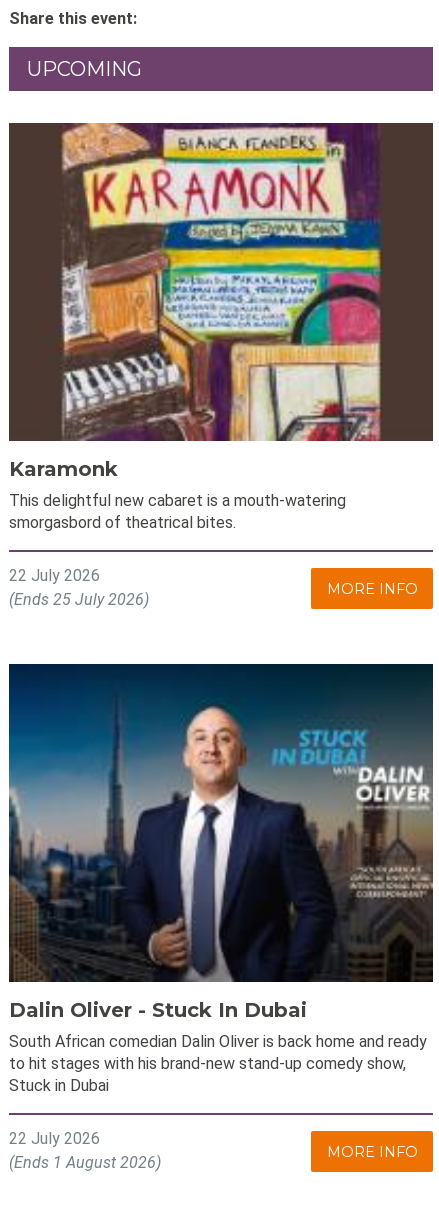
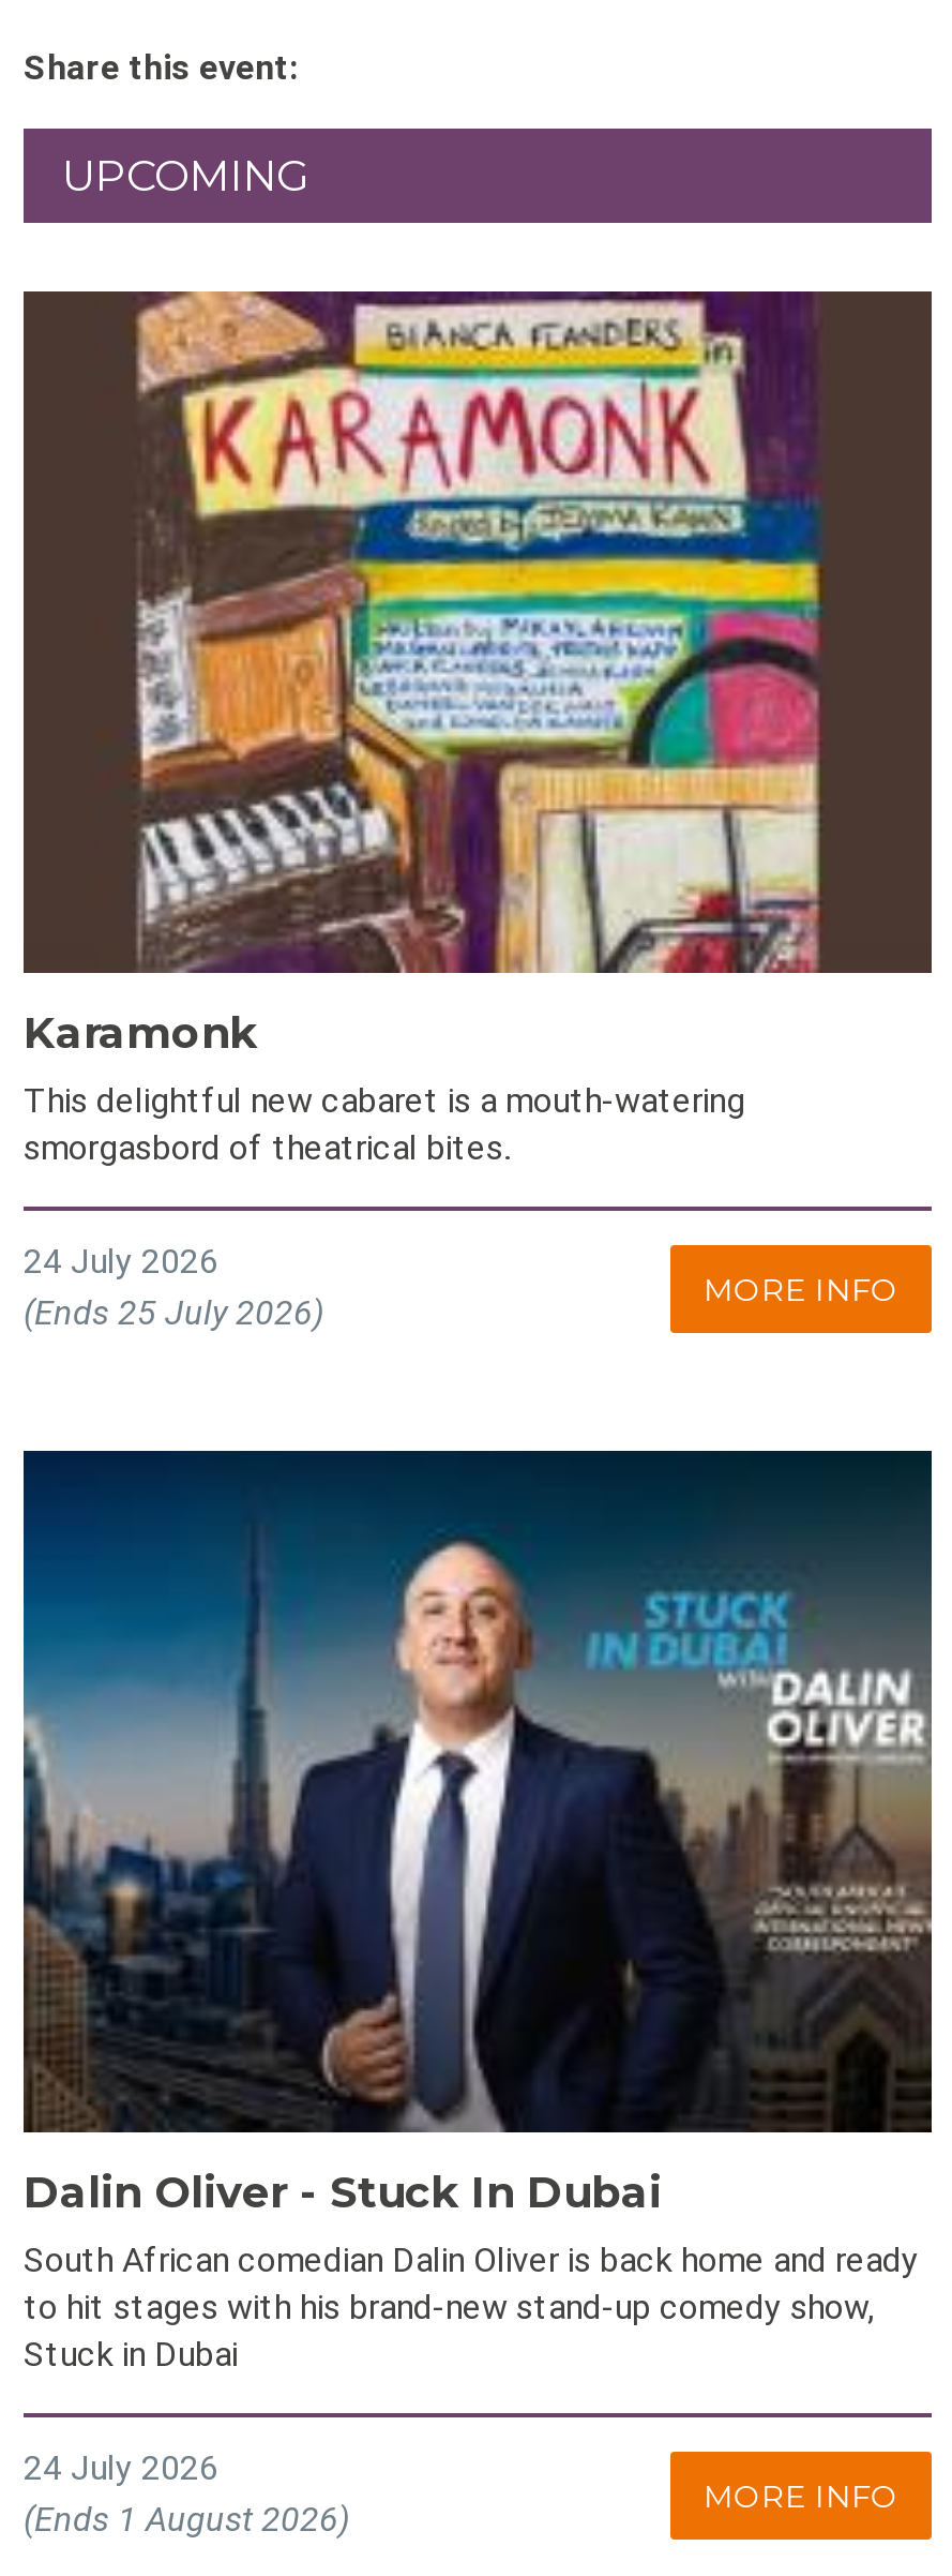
[9,566,100,585] 22 July 2026 -> [24,1241,218,1282] 24 July 2026
[9,1129,100,1148] 22 July 2026 -> [24,2448,218,2489] 24 July 2026

